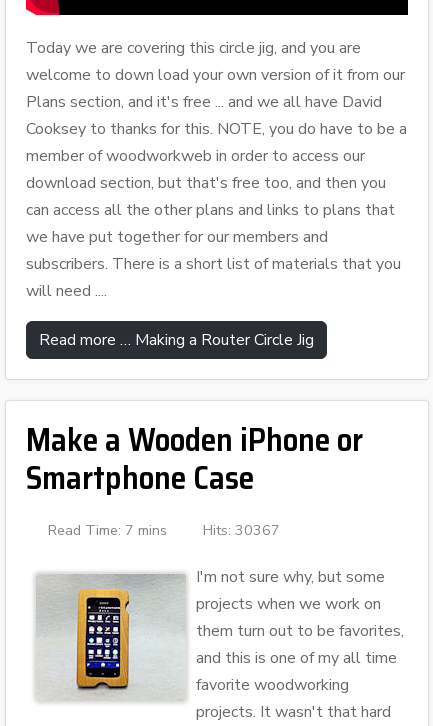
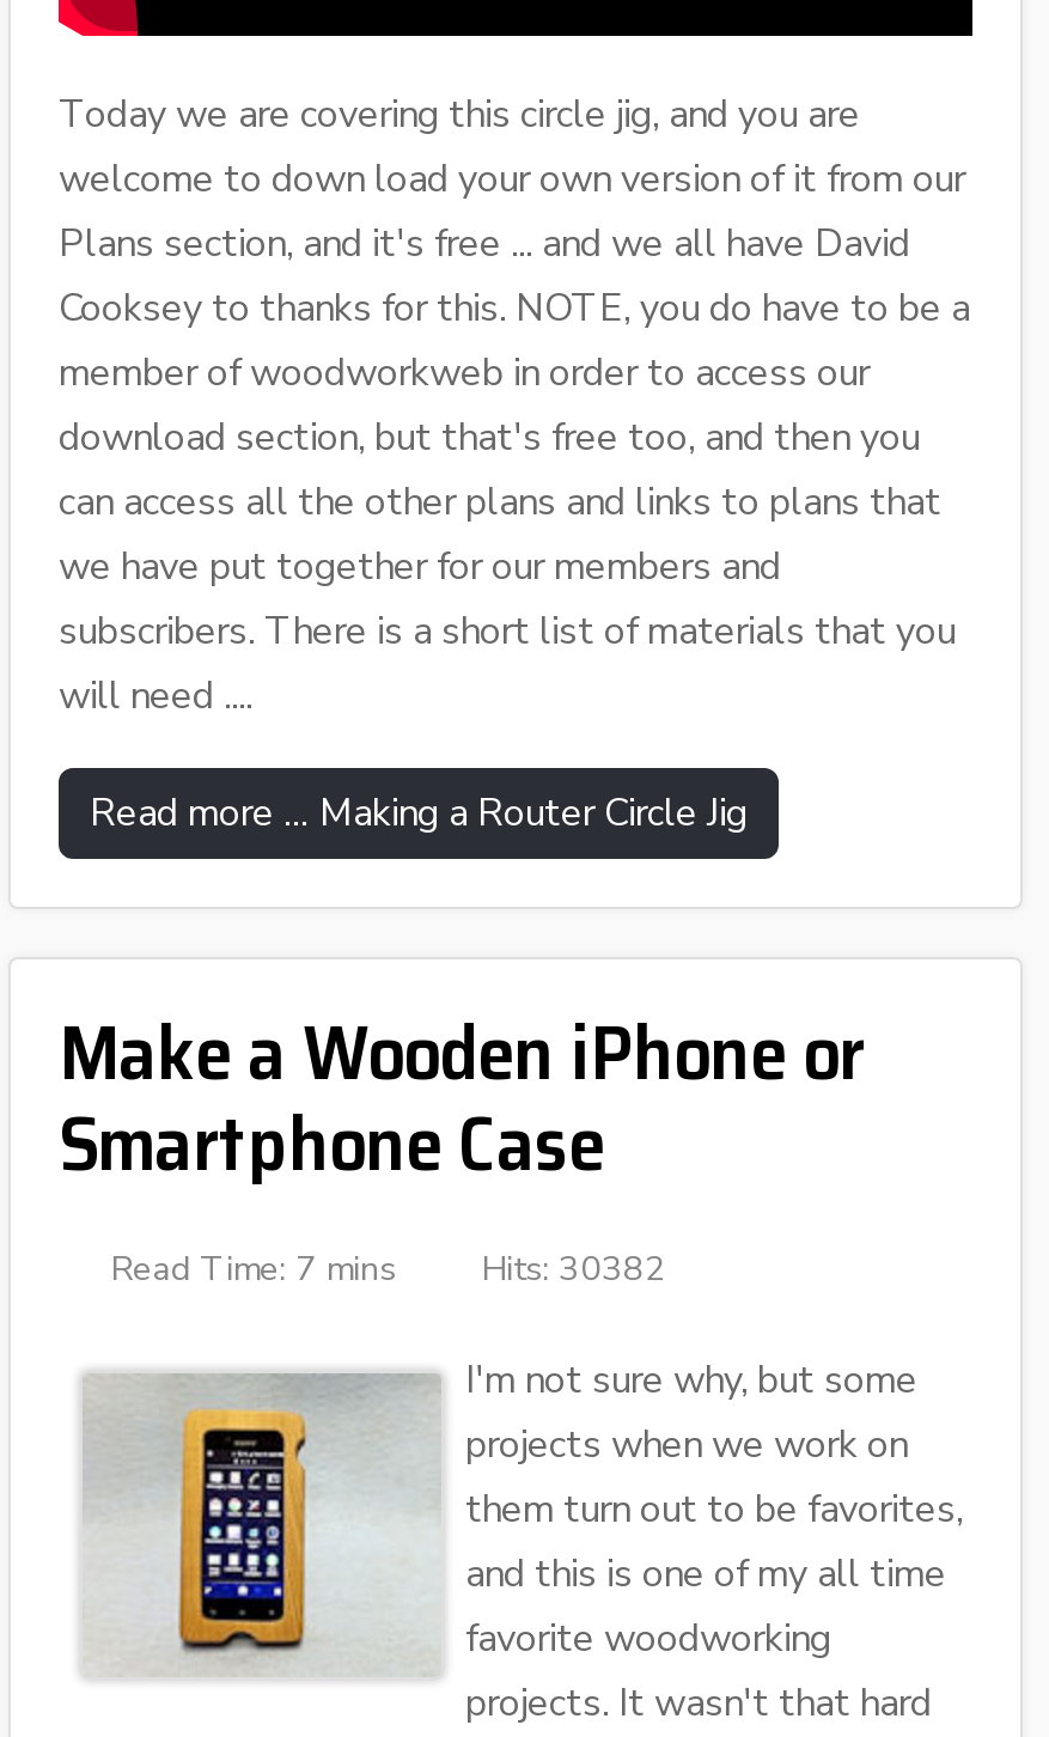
[48,520,280,540] Read Time: 7 mins Hits: 30367 -> [111,1243,666,1291] Read Time: 7 mins Hits: 30382

